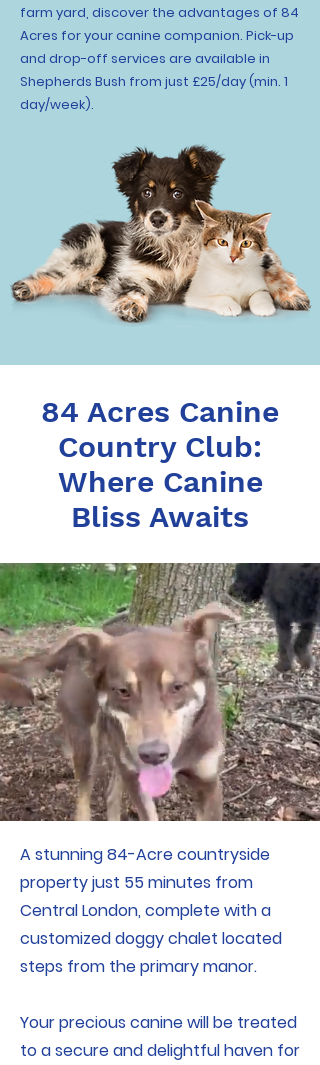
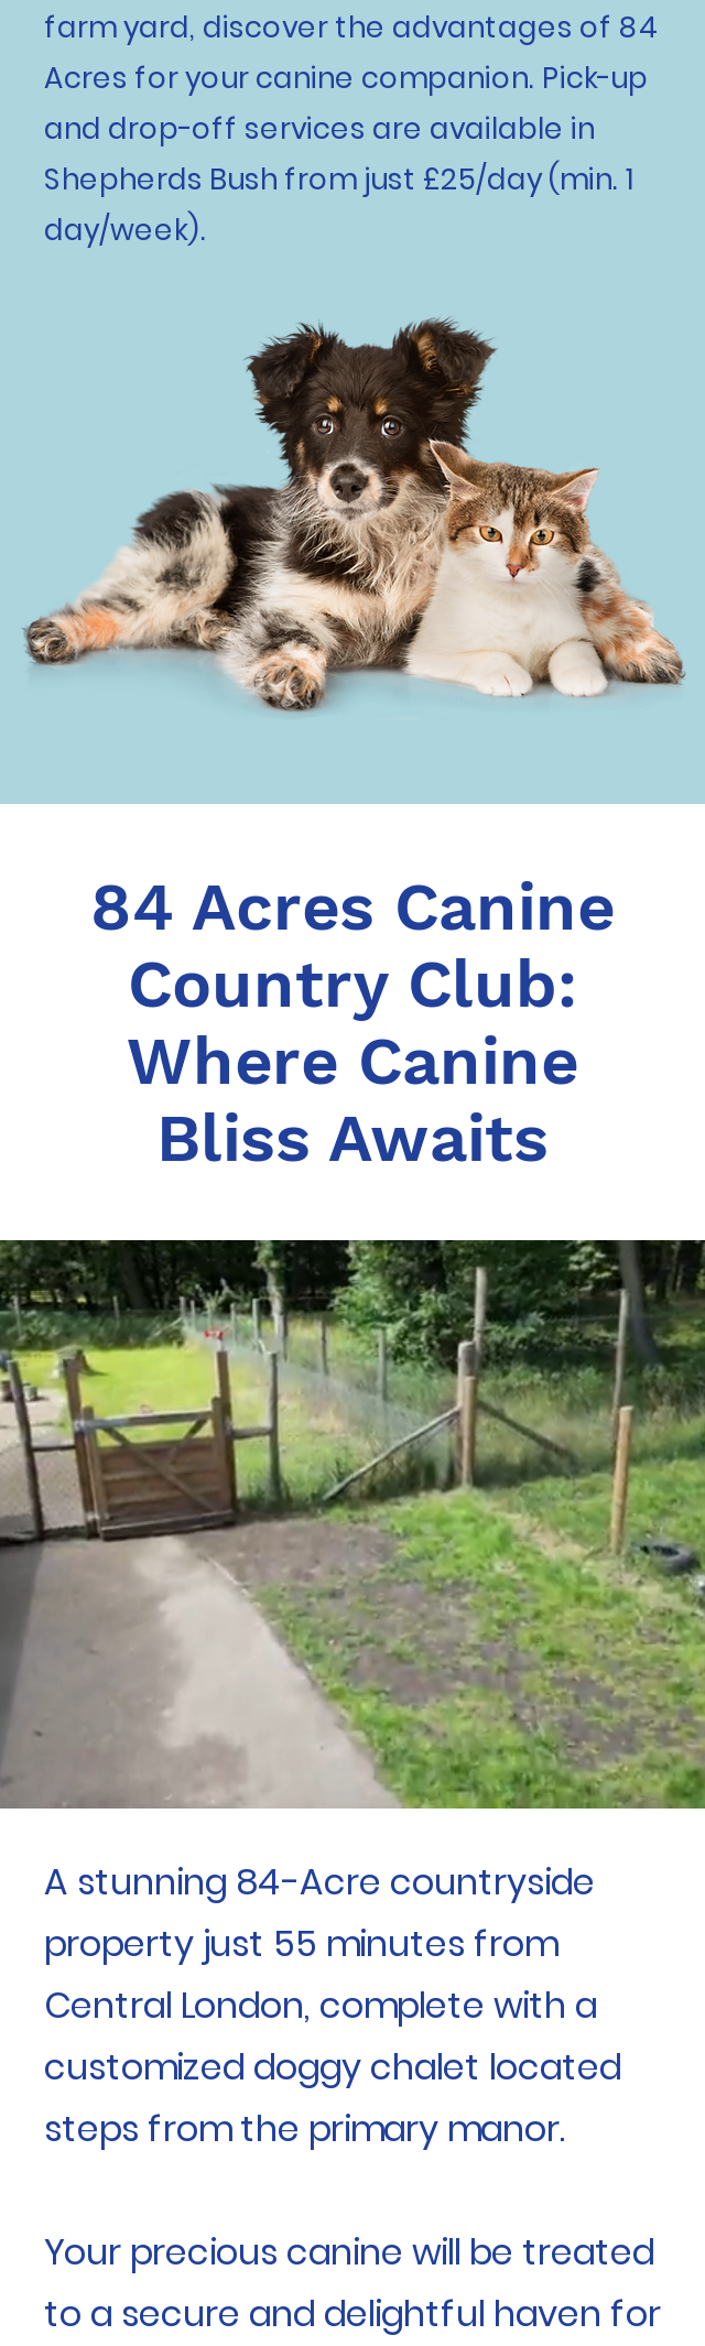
[3,562,317,822] [image] -> [7,1238,698,1809] [image]

